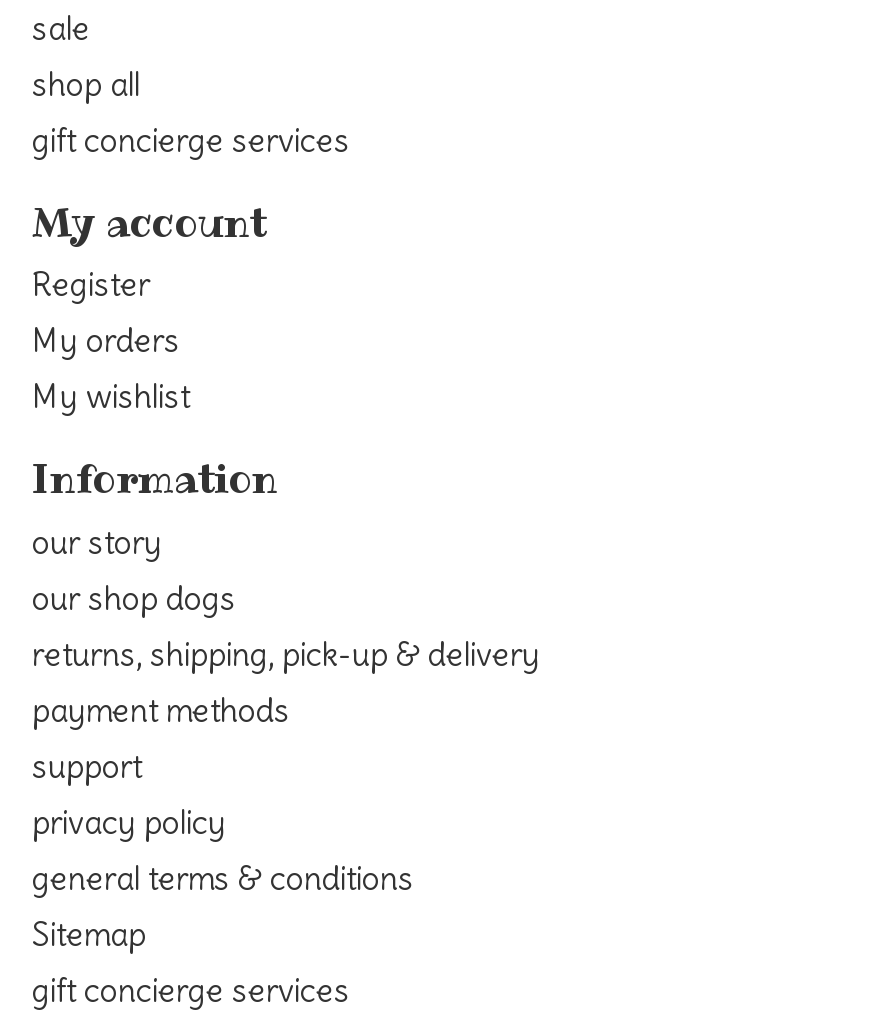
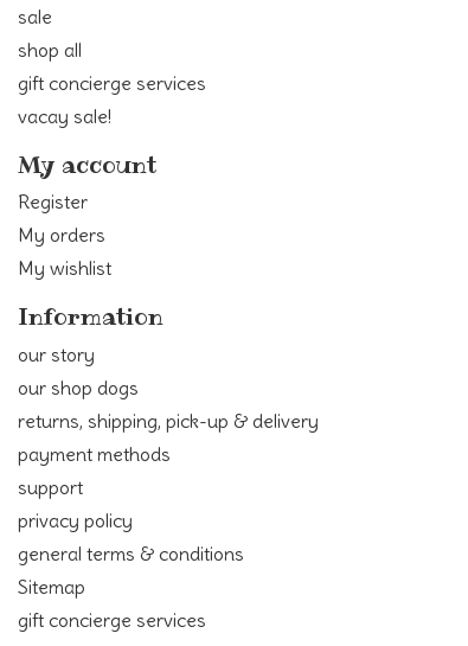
none -> [18,104,111,128] vacay sale!

